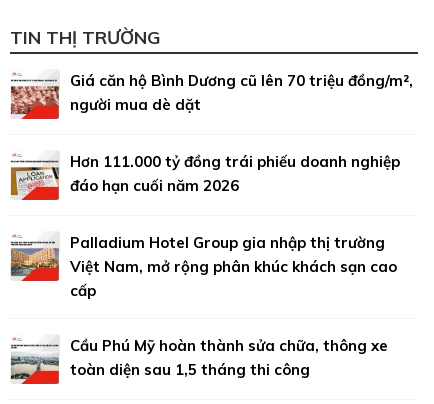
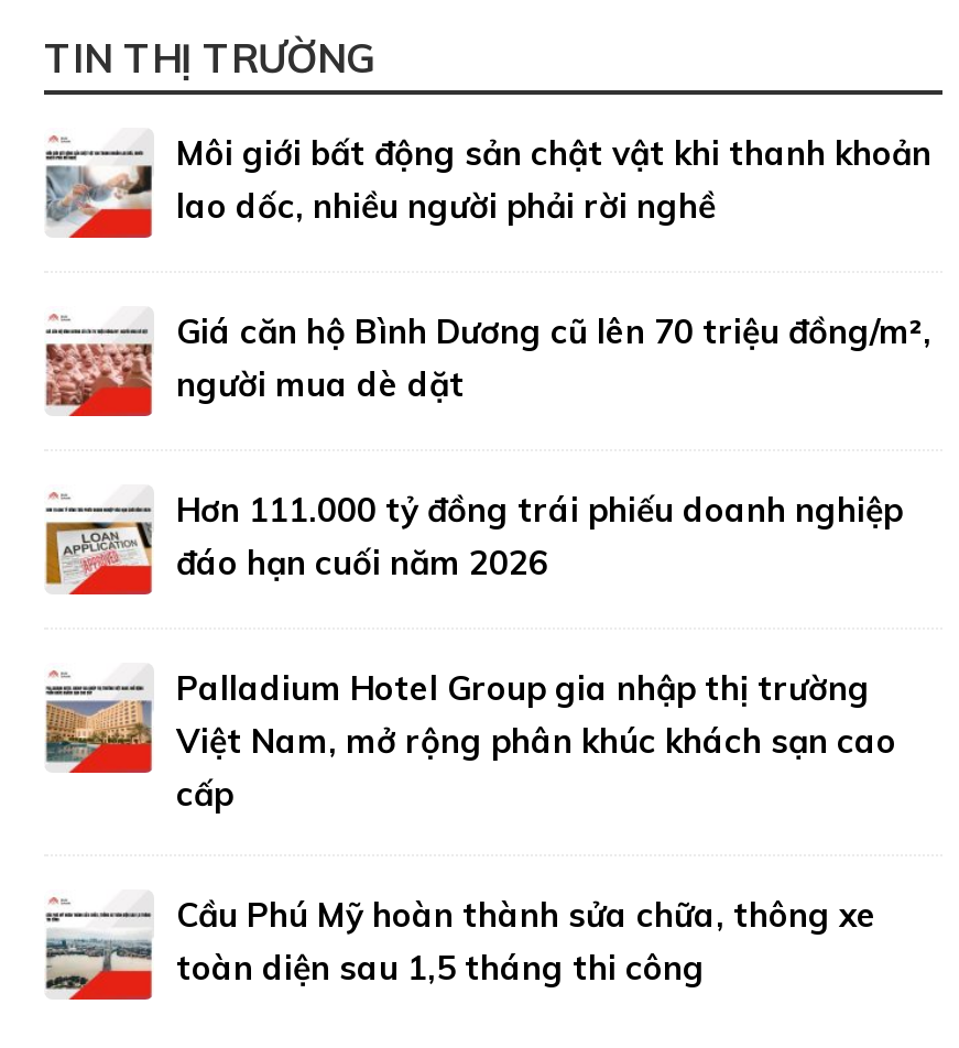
none -> [44,132,931,229] [image] | Môi giới bất động sản chật vật khi thanh khoản | lao dốc, nhiều người phải rời nghề

